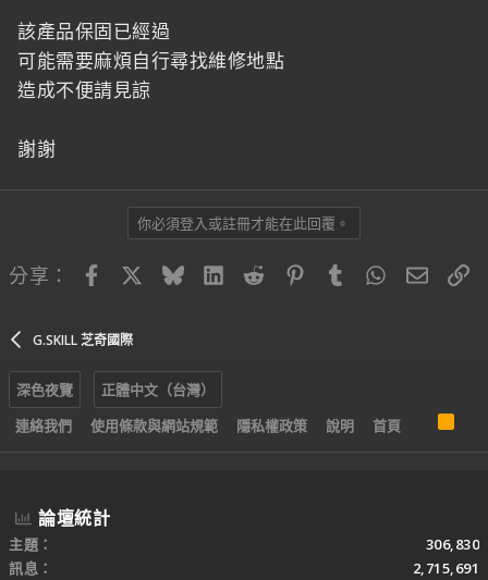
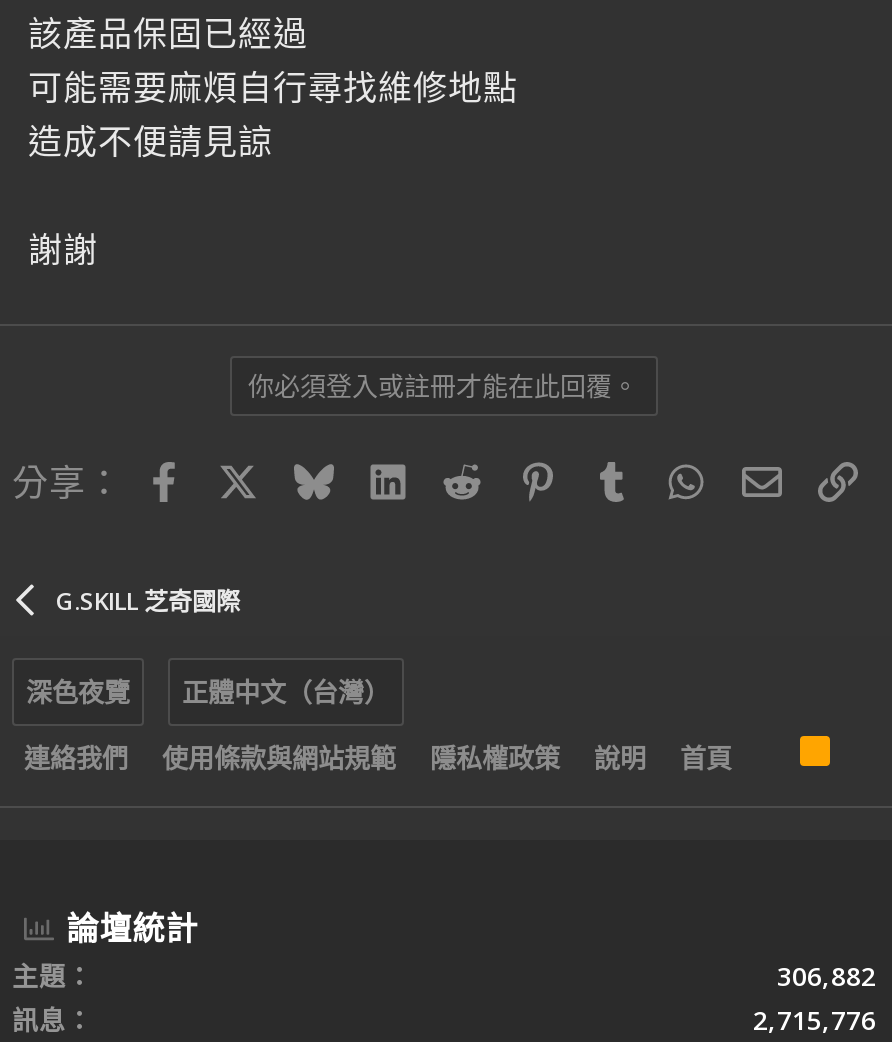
[425,534,479,553] 306,830 -> [777,957,876,993] 306,882
[412,558,479,577] 2,715,691 -> [753,1001,876,1037] 2,715,776

